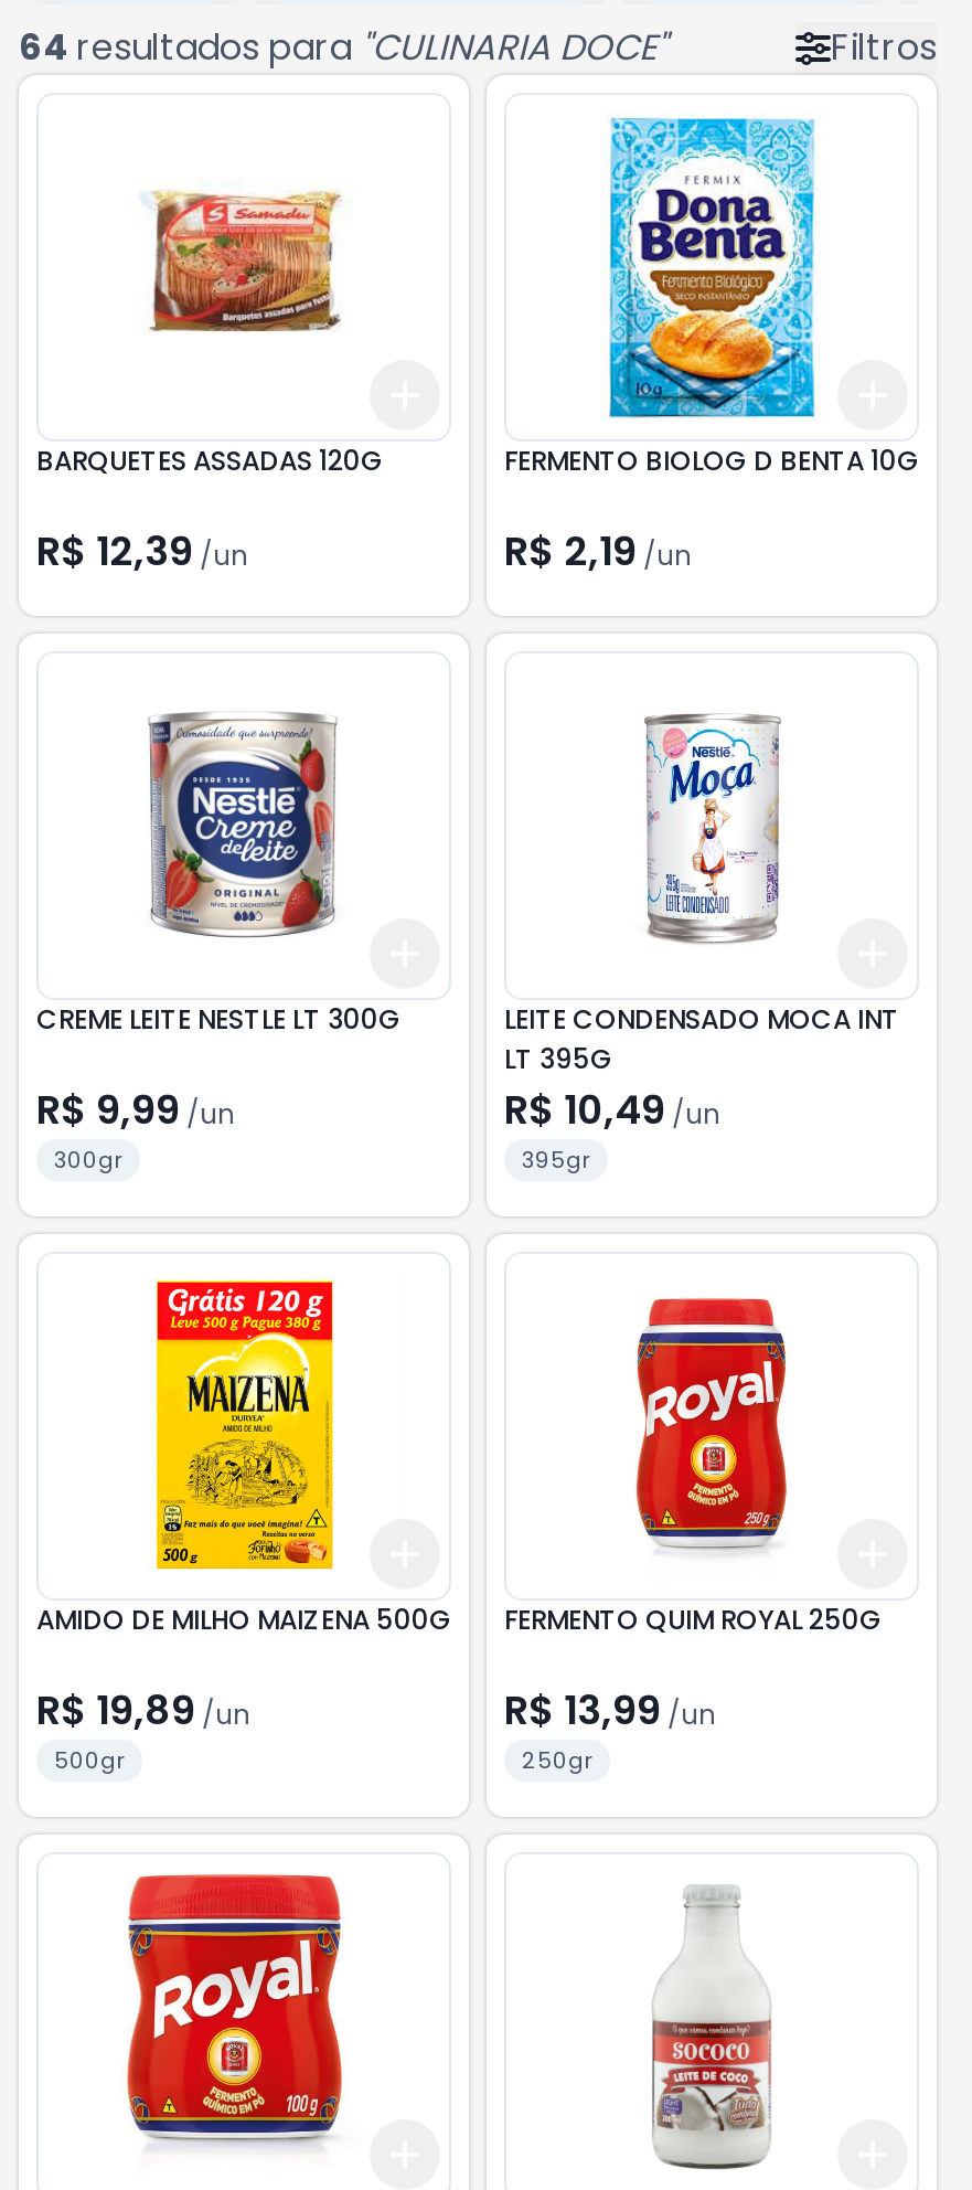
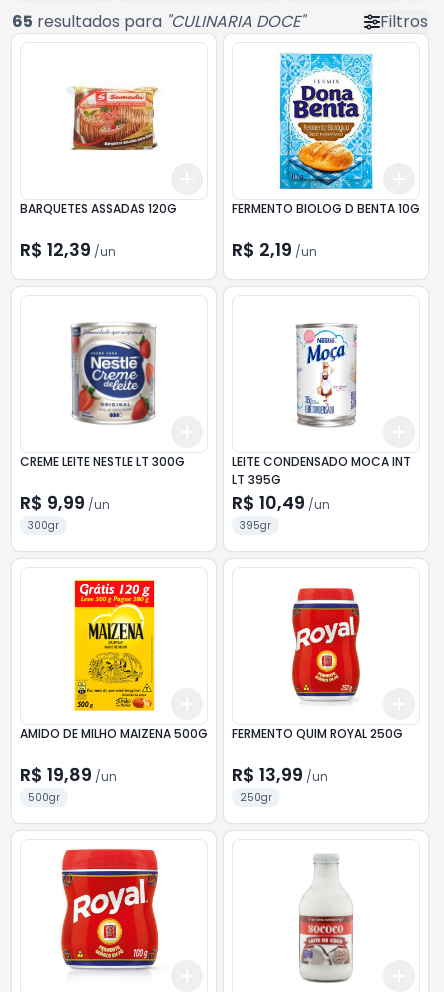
[19,22,667,73] 64 resultados para " CULINARIA DOCE" -> [12,10,305,33] 65 resultados para " CULINARIA DOCE"

